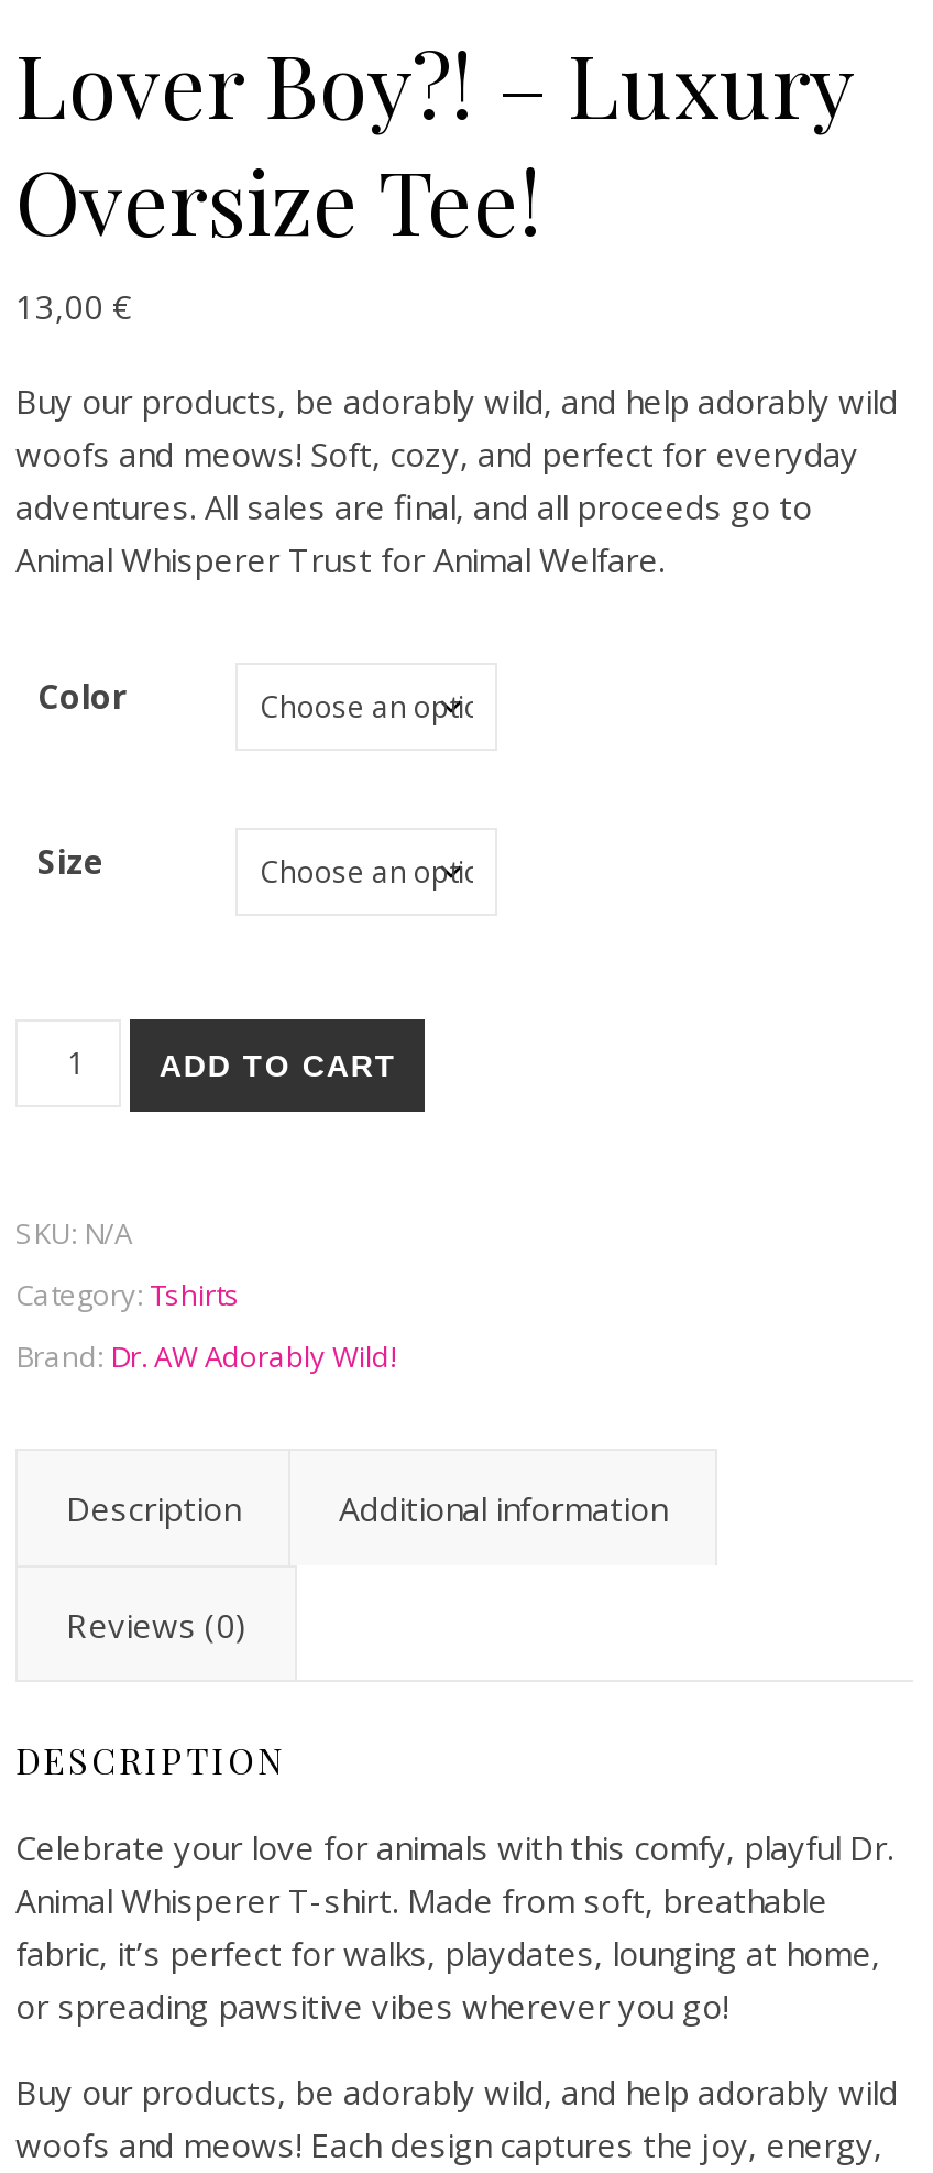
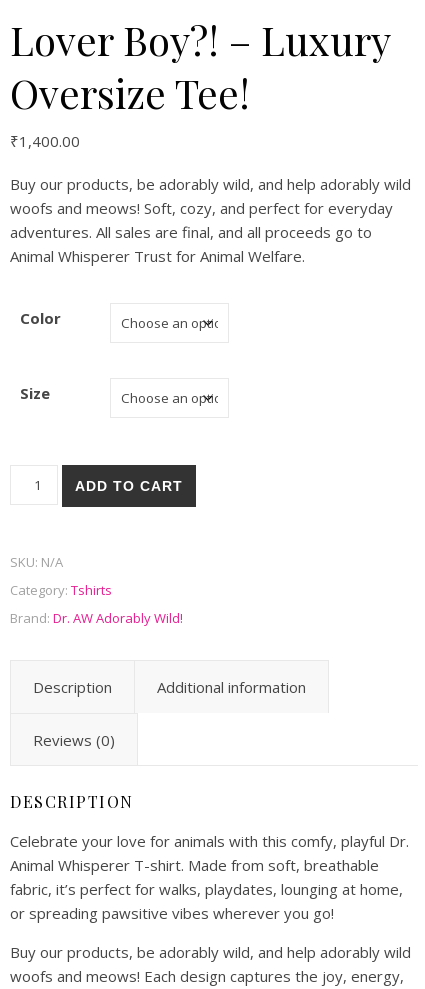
[15,284,132,328] 13,00 € -> [10,131,80,151] ₹1,400.00

